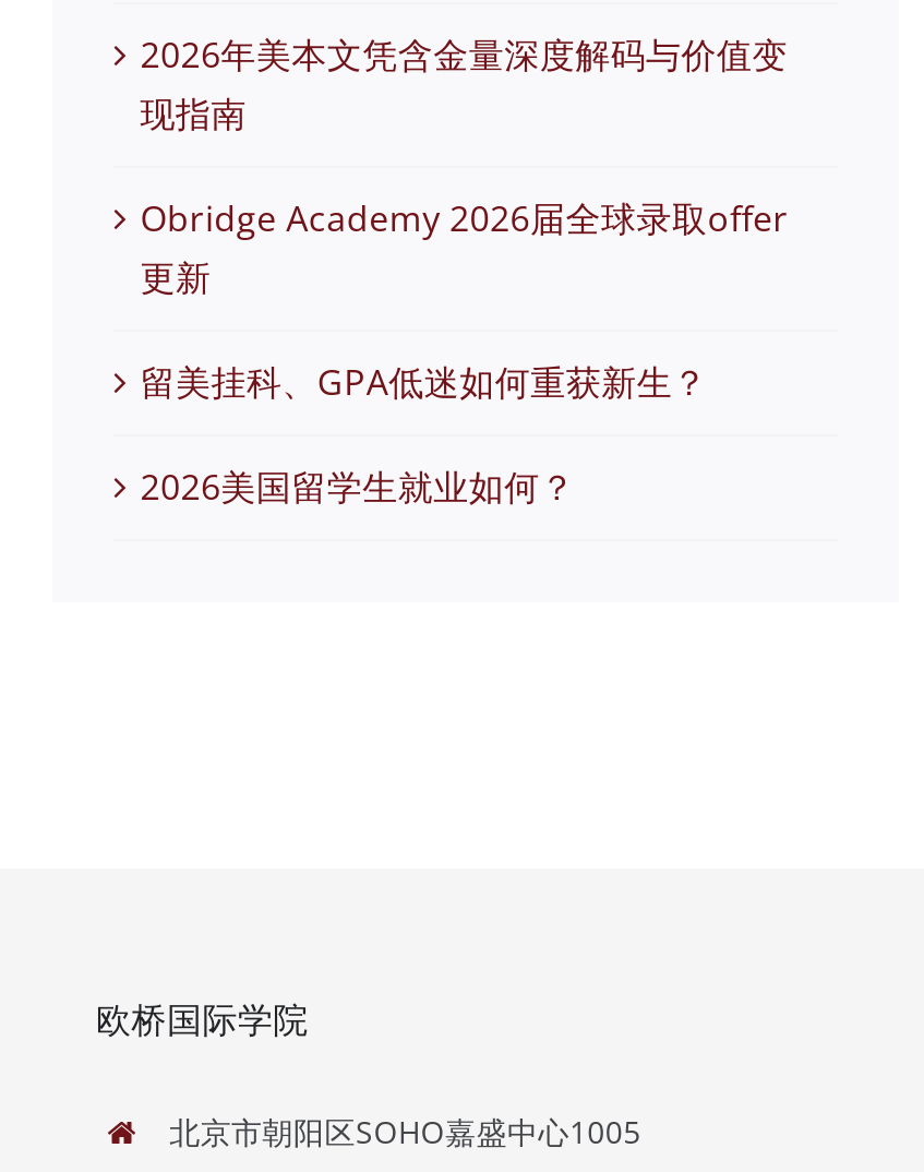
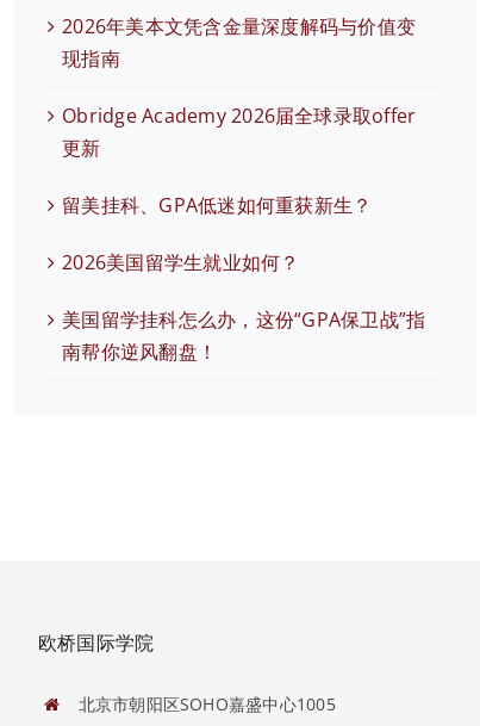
none -> [62,306,426,365] 美国留学挂科怎么办，这份“GPA保卫战”指 | 南帮你逆风翻盘！

